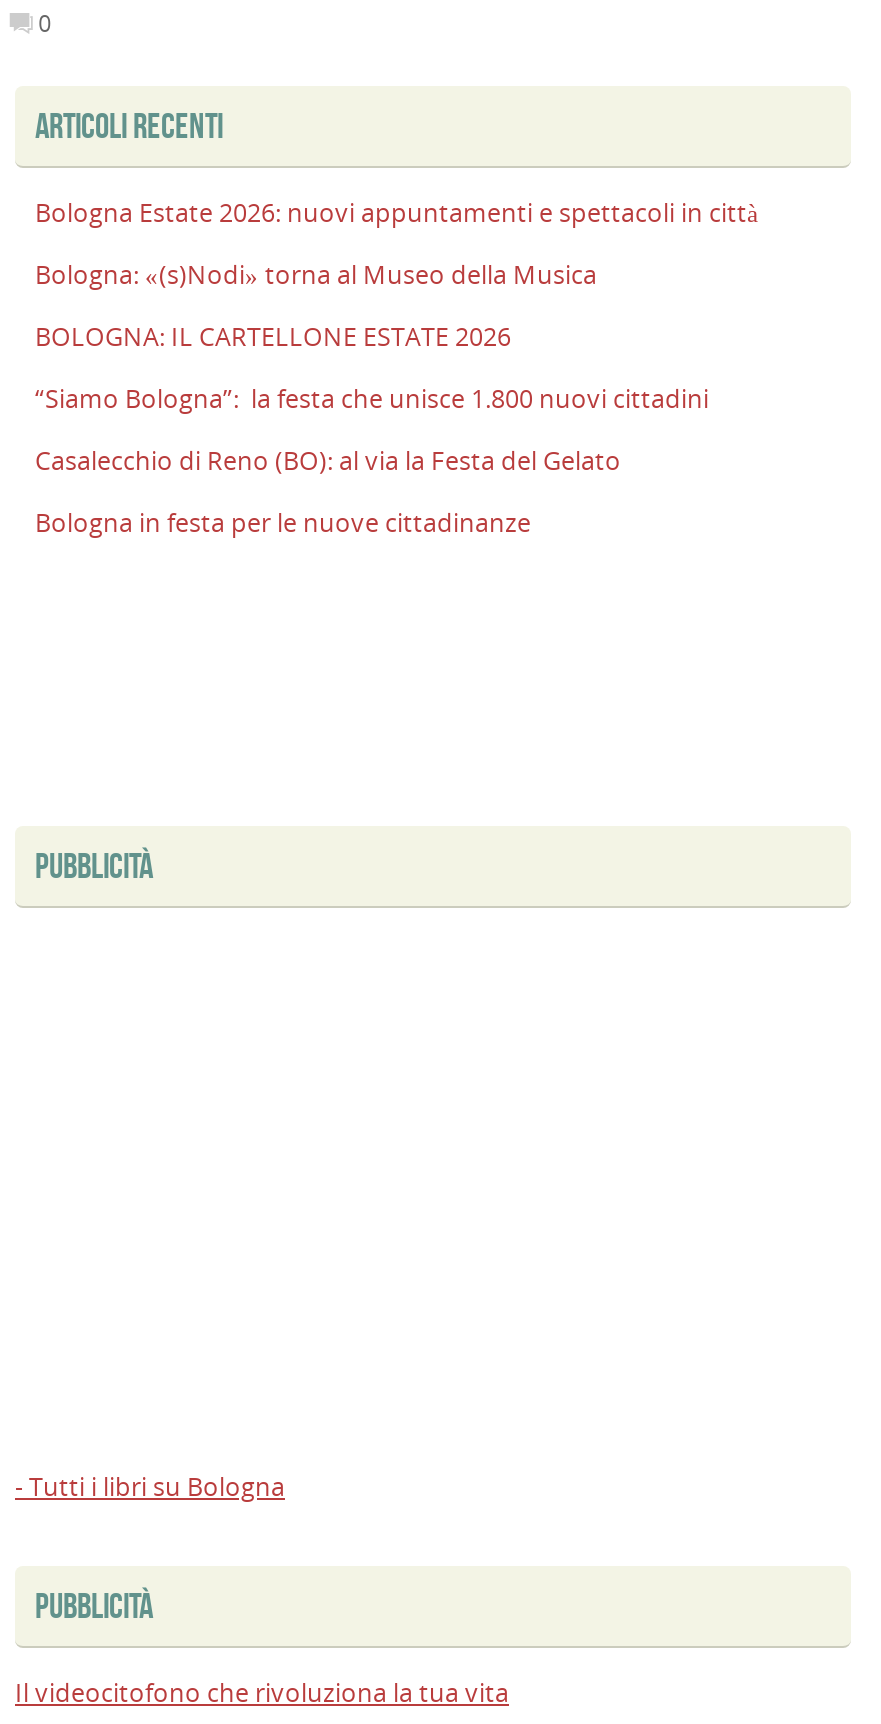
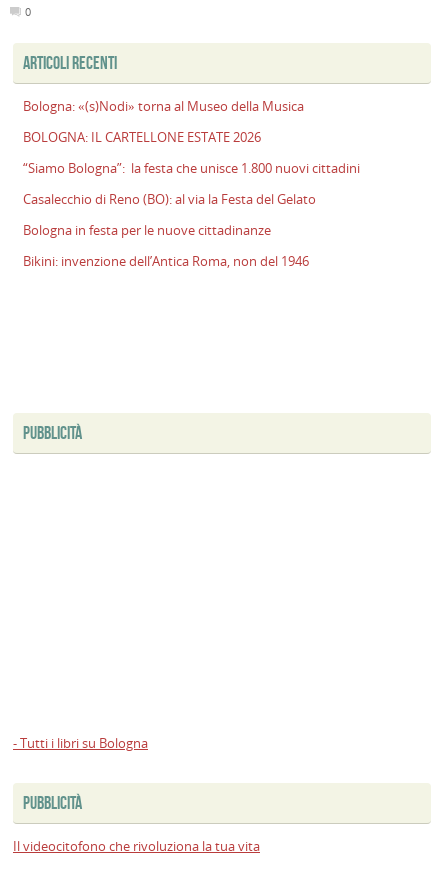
[35,195,759,229] Bologna Estate 2026: nuovi appuntamenti e spettacoli in città -> none
moved [35,257,709,539] -> [23,97,360,238]: Bologna: «(s)Nodi» torna al Museo della Musica | BOLOGNA: IL CARTELLONE ESTATE 2026 | “Siamo Bologna”: la festa che unisce 1.800 nuovi cittadini | Casalecchio di Reno (BO): al via la Festa del Gelato | Bologna in festa per le nuove cittadinanze
none -> [23,252,309,269] Bikini: invenzione dell’Antica Roma, non del 1946

